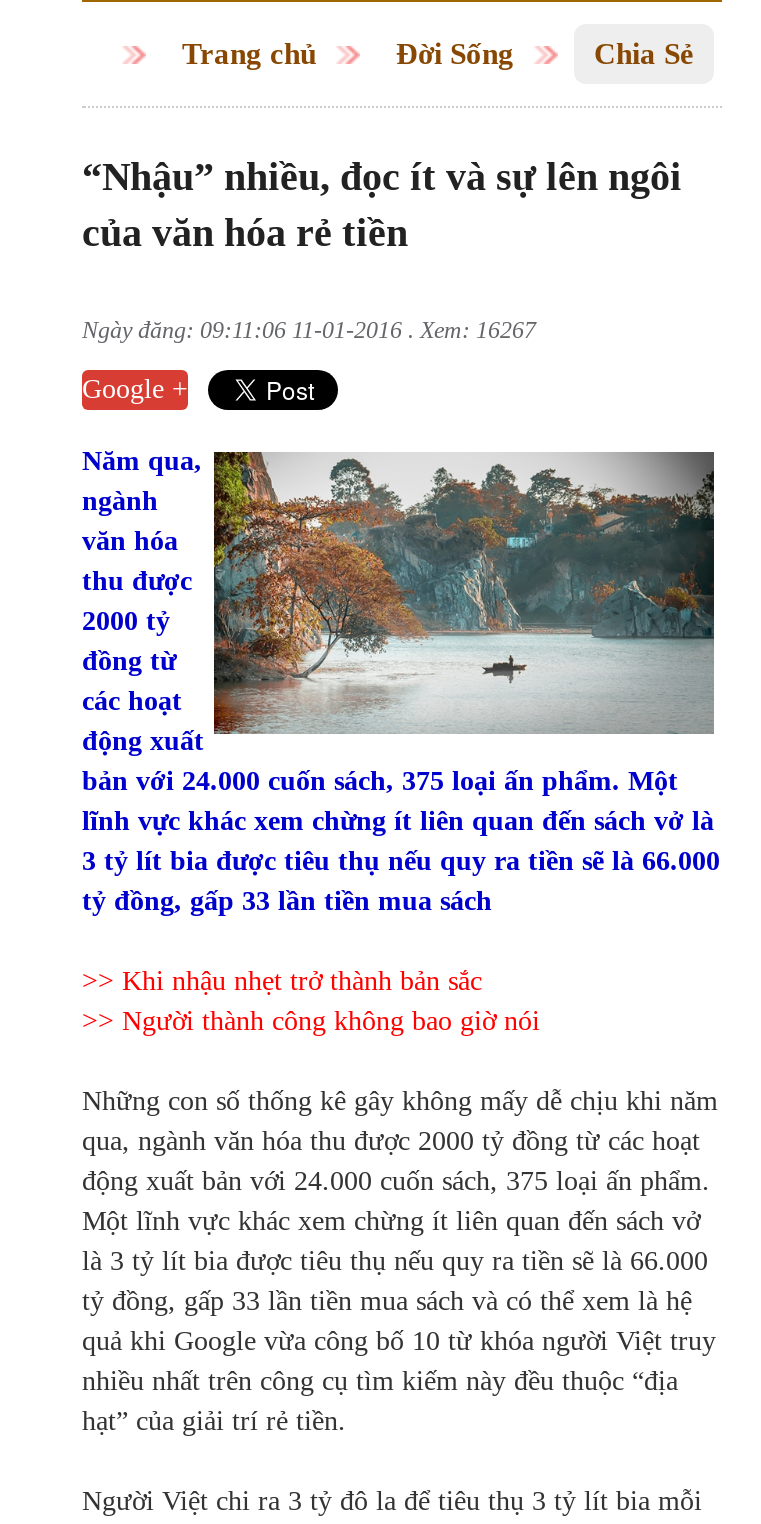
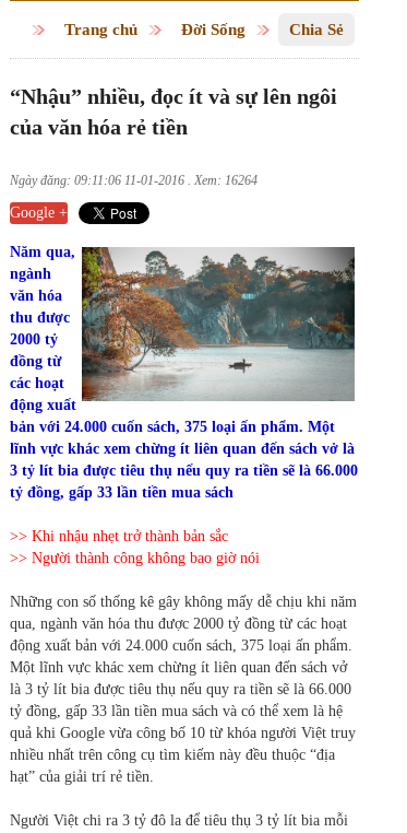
[82,317,536,345] Ngày đăng: 09:11:06 11-01-2016 . Xem: 16267 -> [10,173,258,188] Ngày đăng: 09:11:06 11-01-2016 . Xem: 16264

